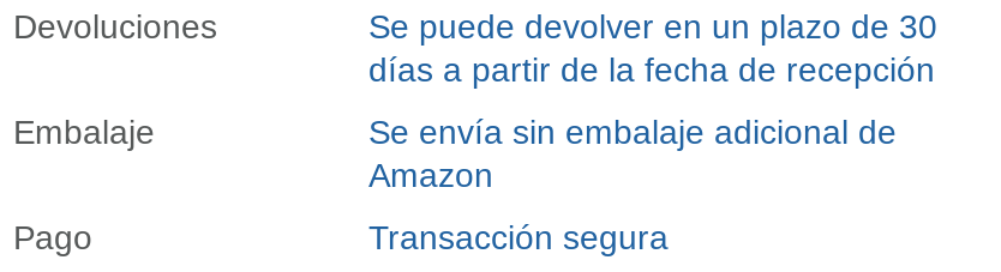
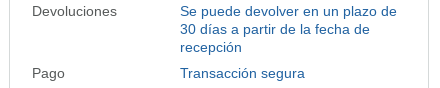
[13,7,937,194] Se puede devolver en un plazo de 30 | días a partir de la fecha de recepción | Embalaje | Se envía sin embalaje adicional de | Amazon -> [180,3,397,55] Se puede devolver en un plazo de | 30 días a partir de la fecha de | recepción

